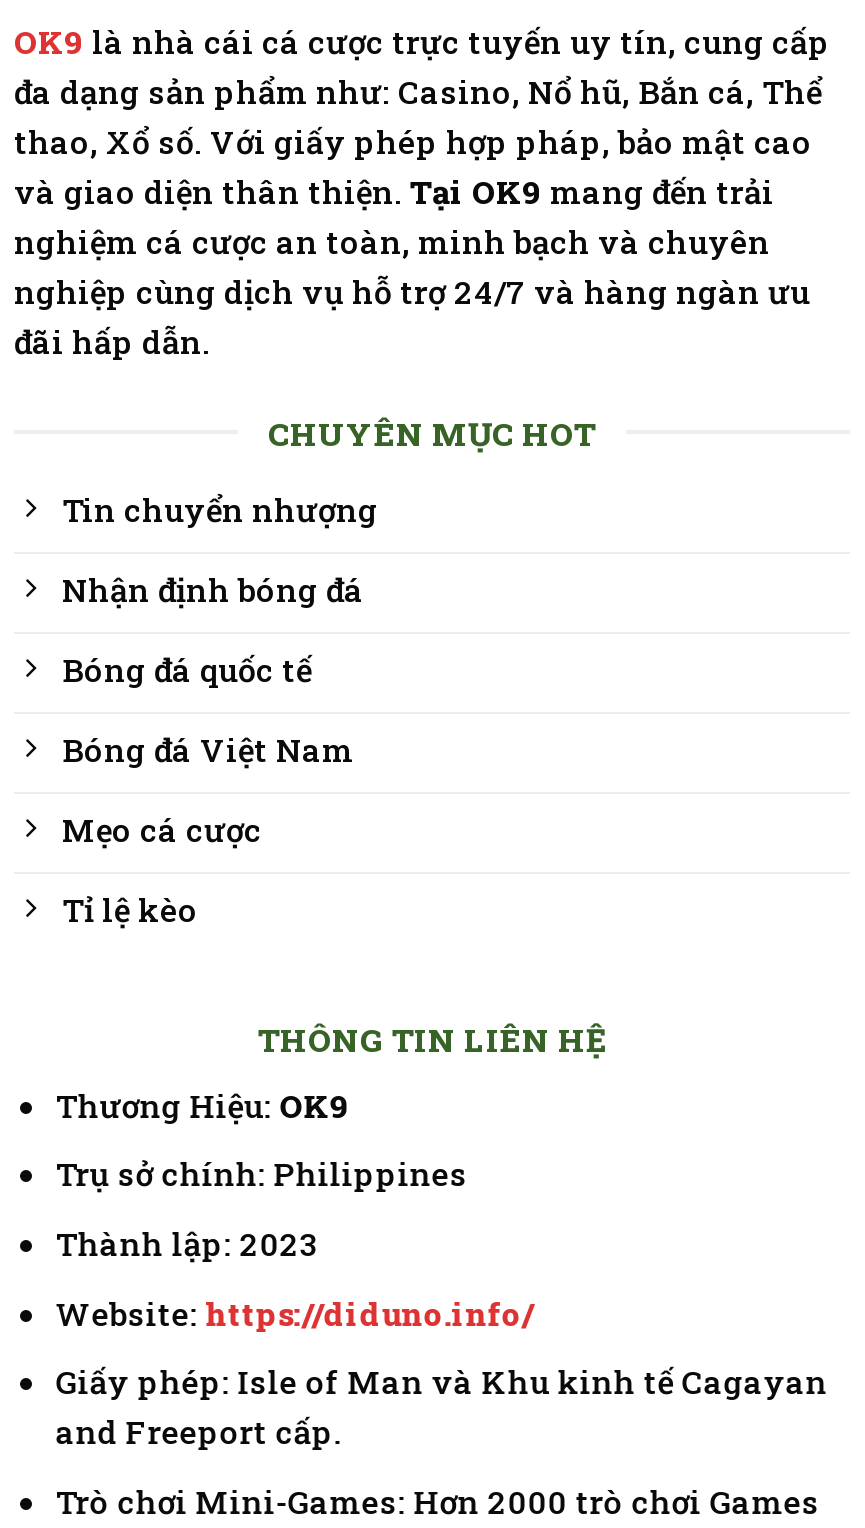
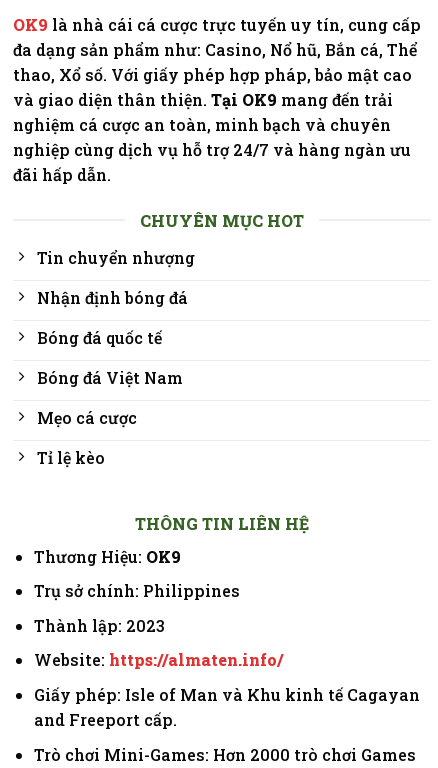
[56,1291,534,1333] Website: https://diduno.info/ -> [34,649,283,670] Website: https://almaten.info/

